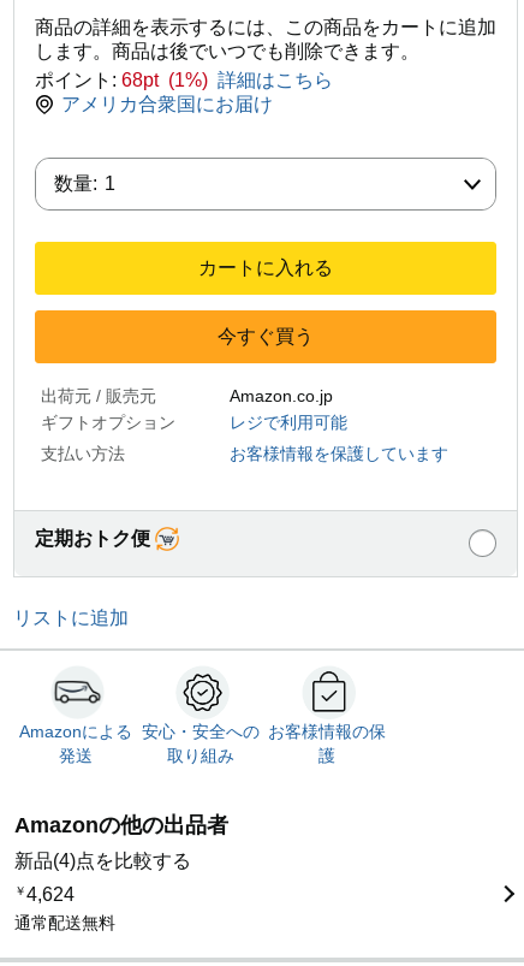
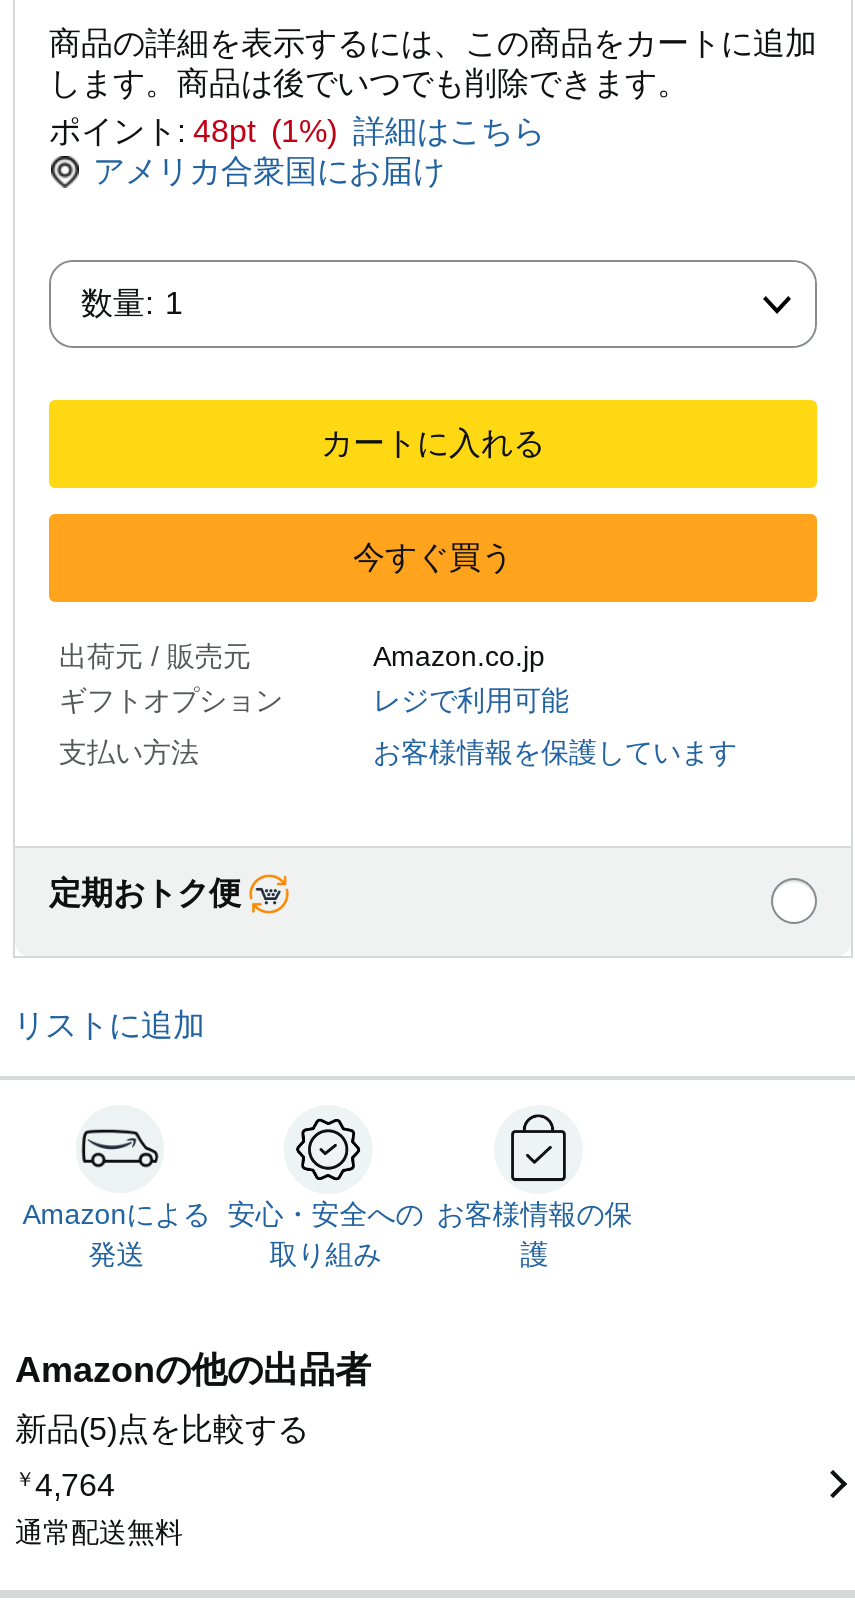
[35,70,333,90] ポイント: 68pt (1%) 詳細はこちら -> [49,114,545,148] ポイント: 48pt (1%) 詳細はこちら
[14,851,191,871] 新品(4)点を比較する -> [15,1413,309,1447] 新品(5)点を比較する
[14,885,75,905] ￥4,624 -> [15,1469,115,1503] ￥4,764

